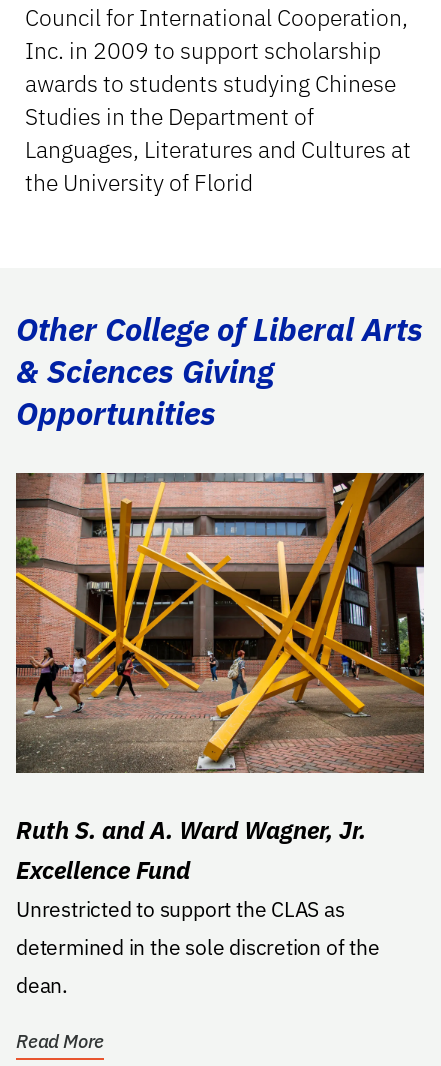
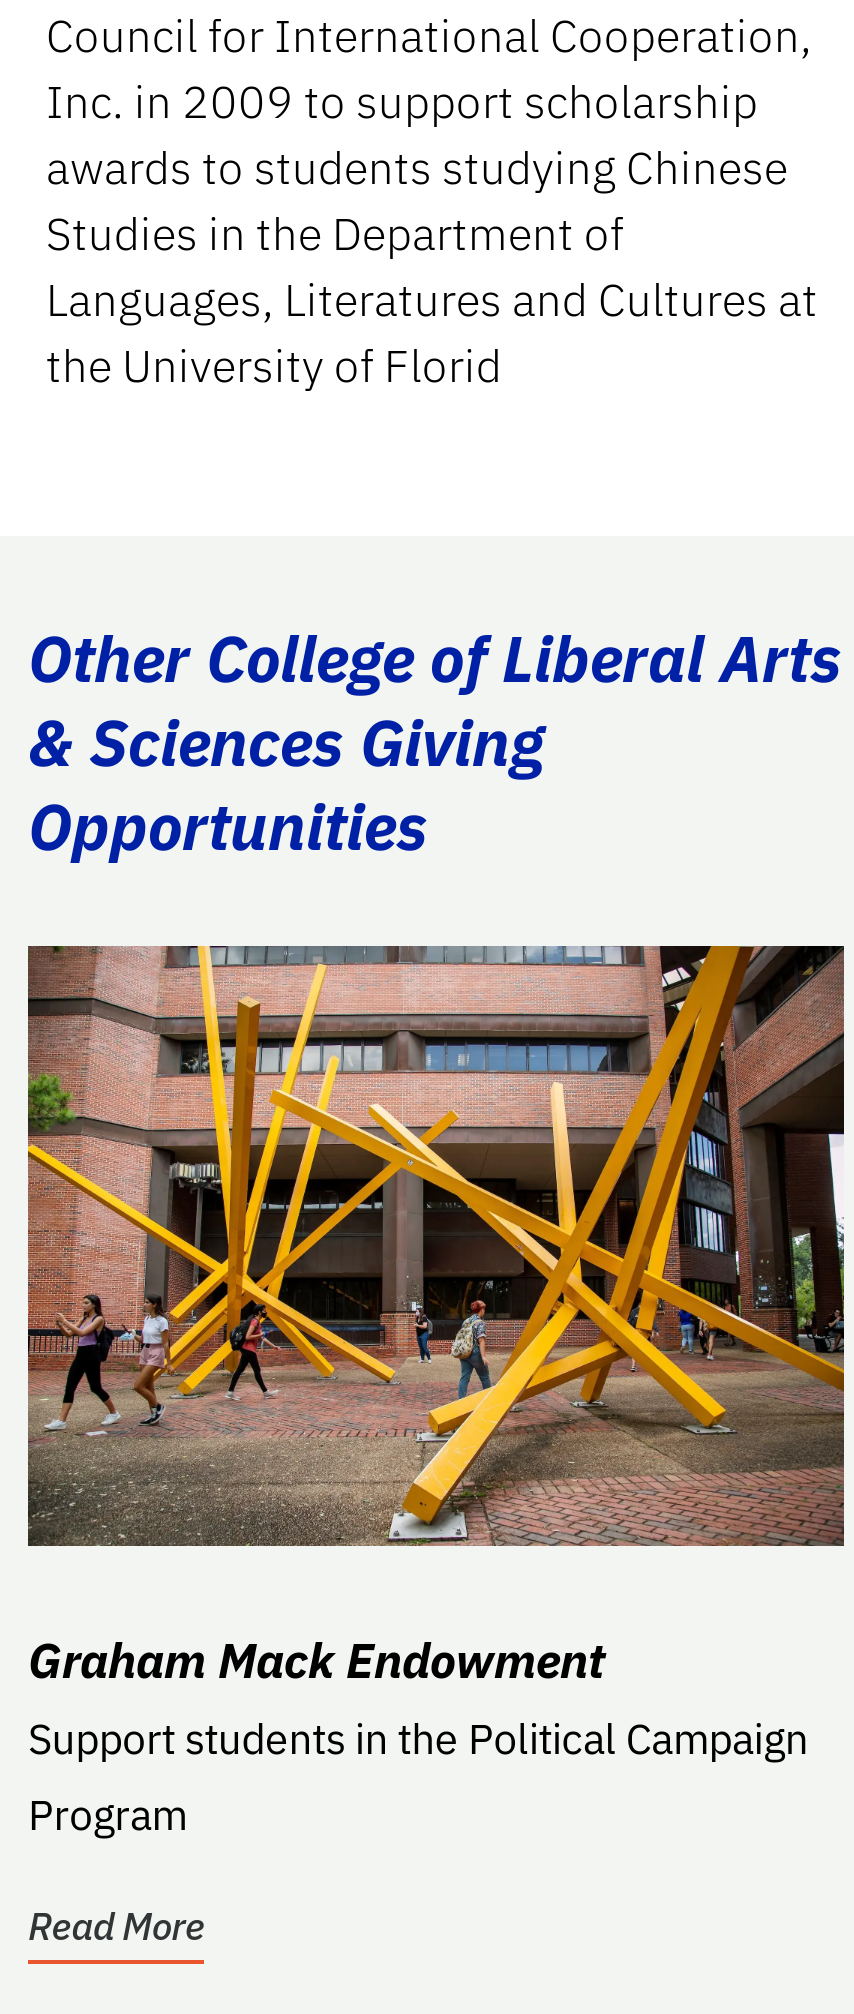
[16,813,380,998] Ruth S. and A. Ward Wagner, Jr. | Excellence Fund | Unrestricted to support the CLAS as | determined in the sole discretion of the | dean. -> [28,1627,808,1841] Graham Mack Endowment | Support students in the Political Campaign | Program

